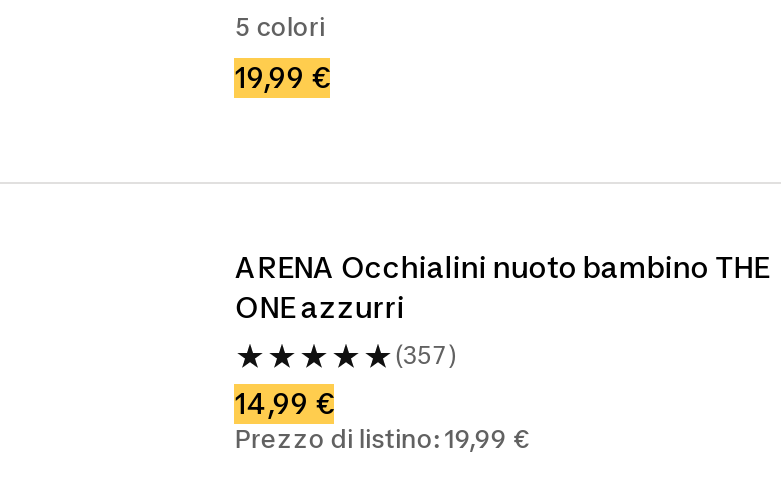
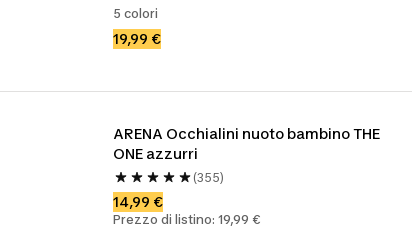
[395,340,457,370] (357) -> [193,170,224,185] (355)

